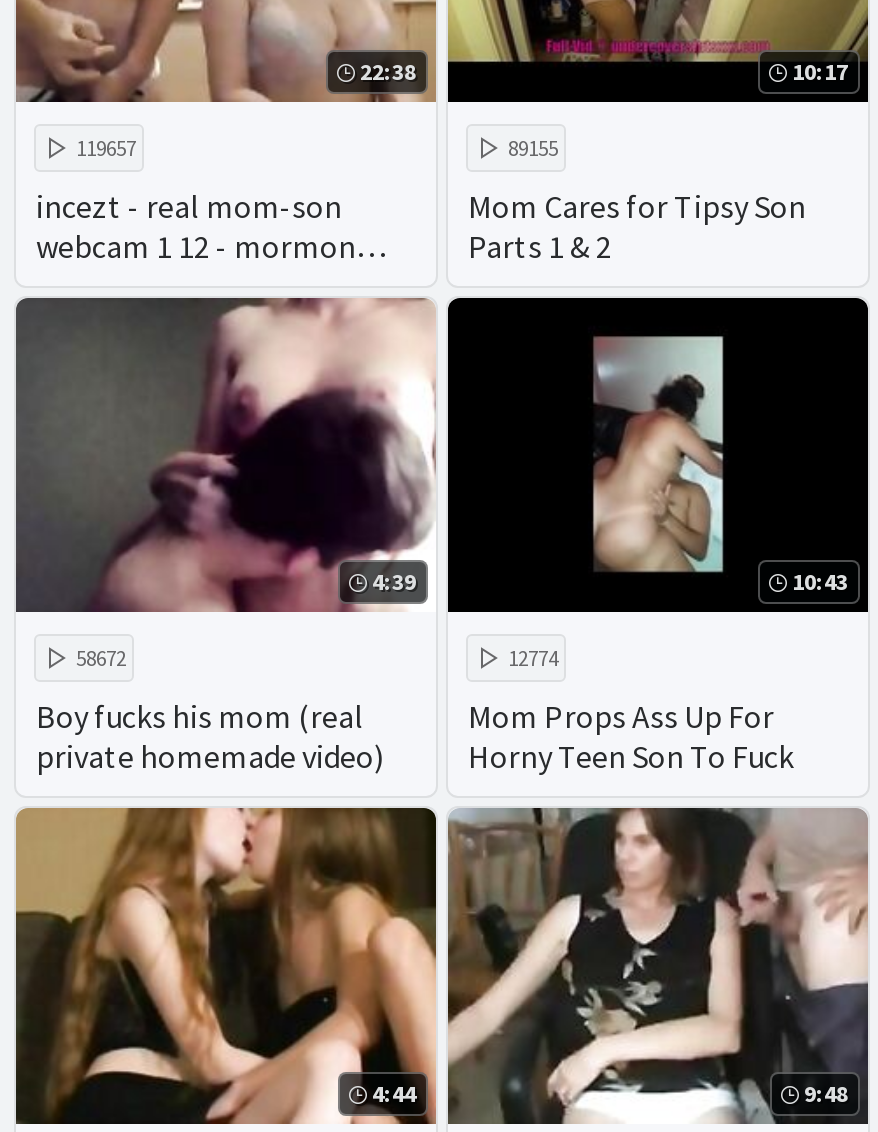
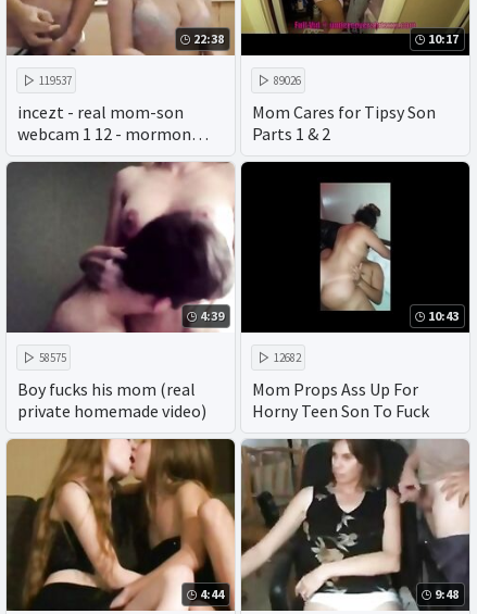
[76,133,136,161] 119657 -> [39,72,72,87] 119537
[508,133,558,161] 89155 -> [274,72,301,87] 89026
[76,644,126,672] 58672 -> [39,350,66,365] 58575
[508,644,558,672] 12774 -> [274,350,301,365] 12682

